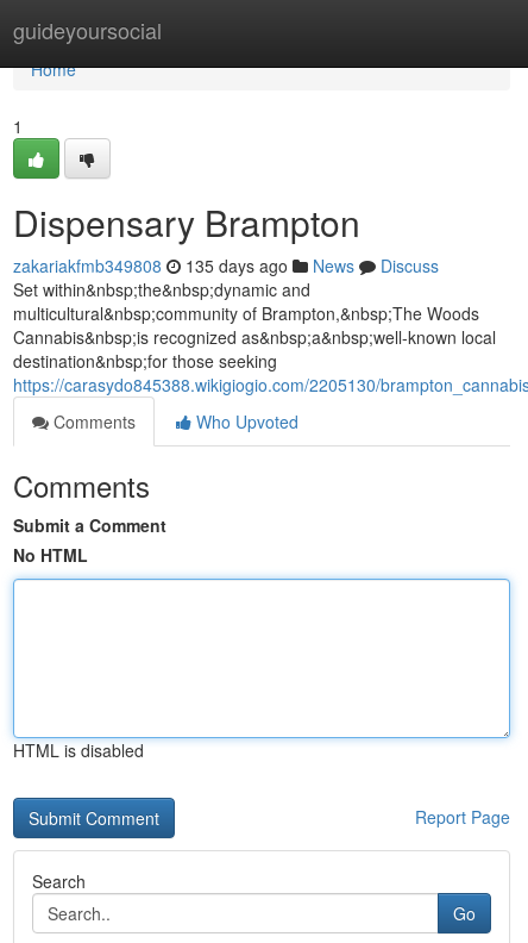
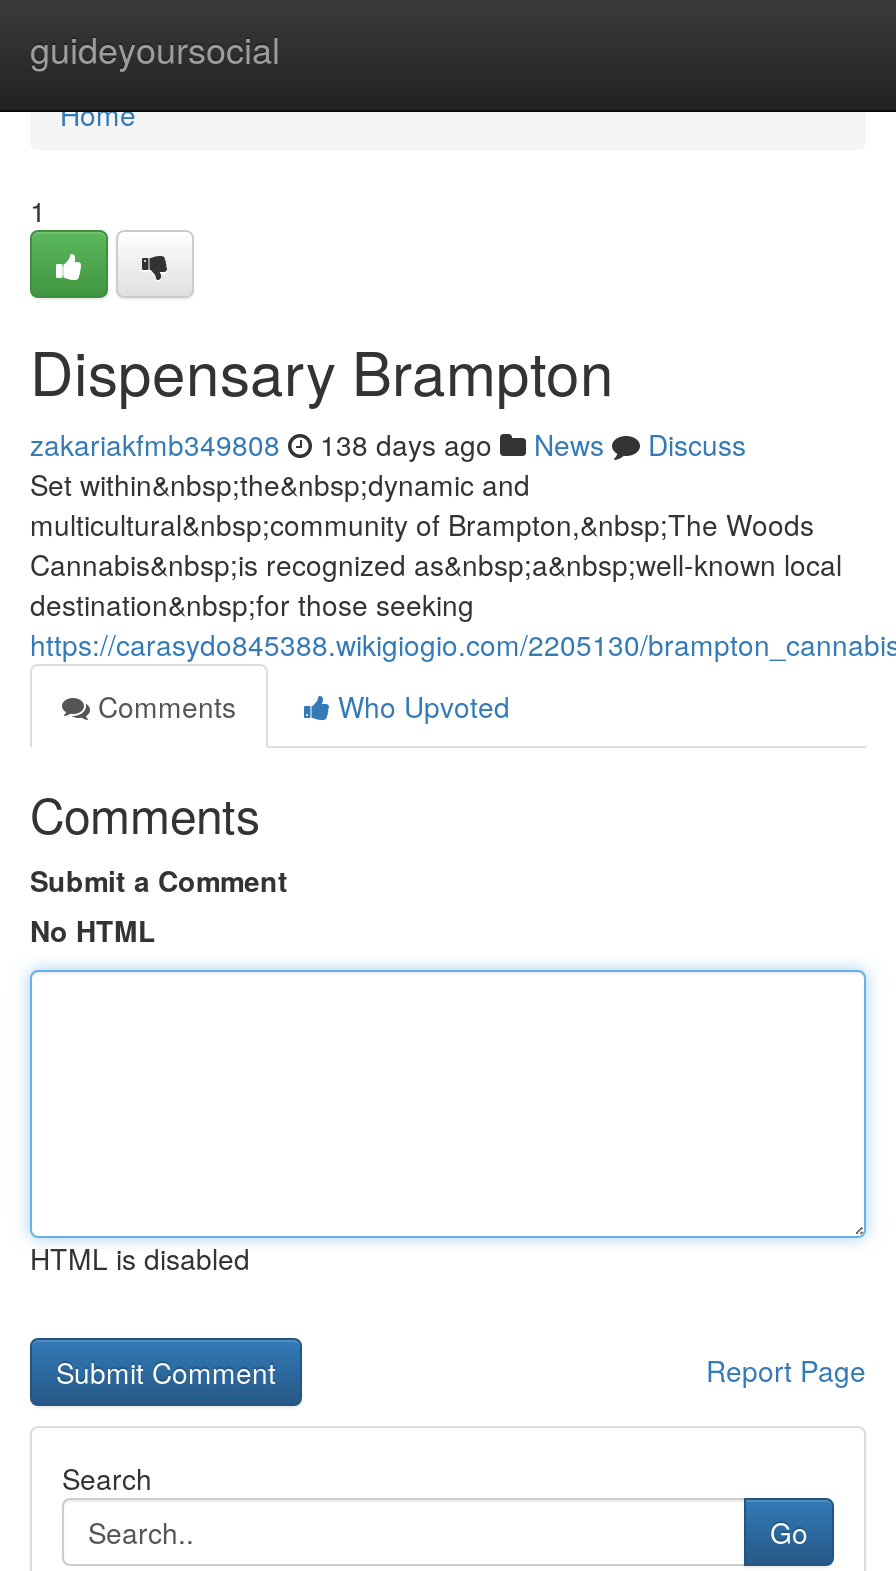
[13,254,439,277] zakariakfmb349808 135 days ago News Discuss -> [30,424,746,464] zakariakfmb349808 138 days ago News Discuss

